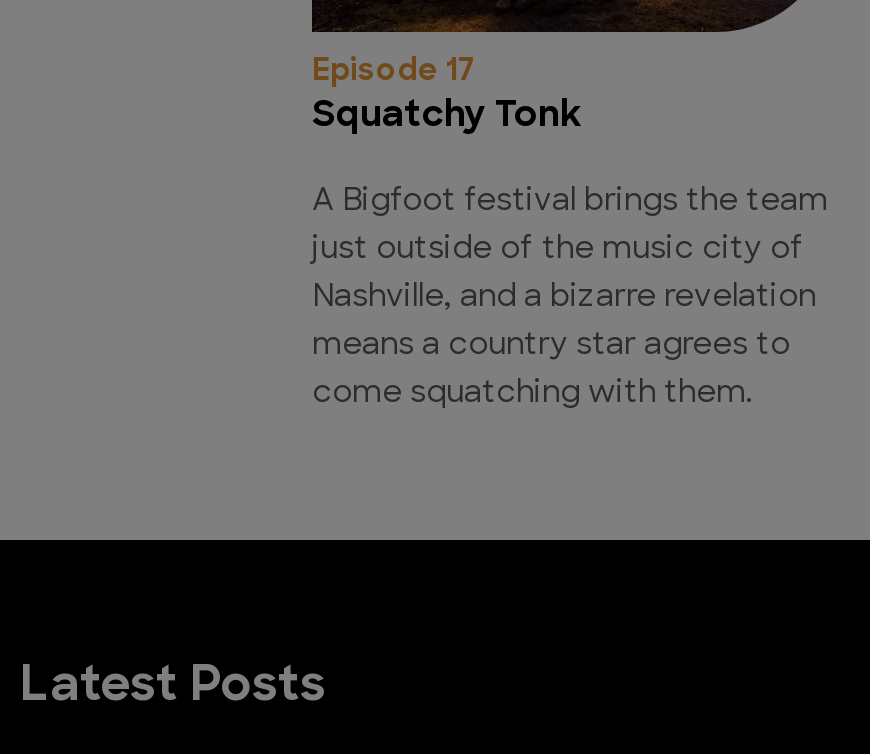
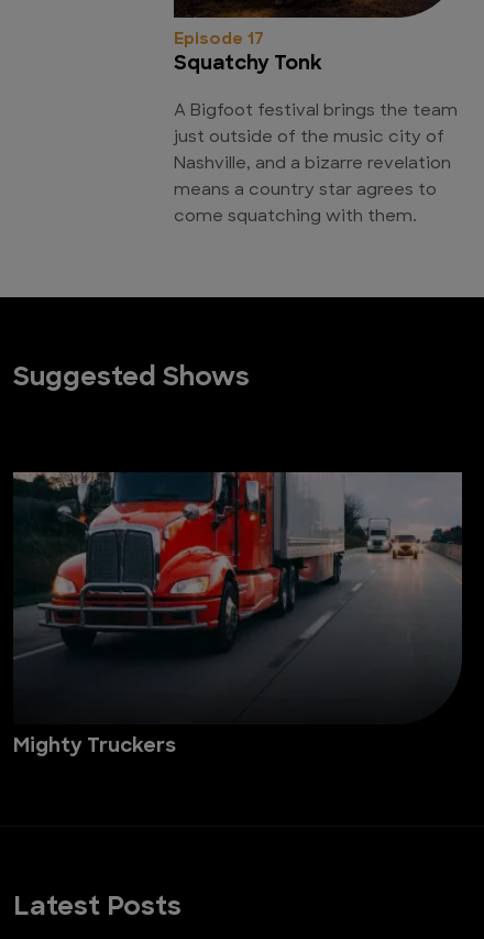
none -> [12,471,463,758] [image] | Mighty Truckers
none -> [13,366,250,392] Suggested Shows

